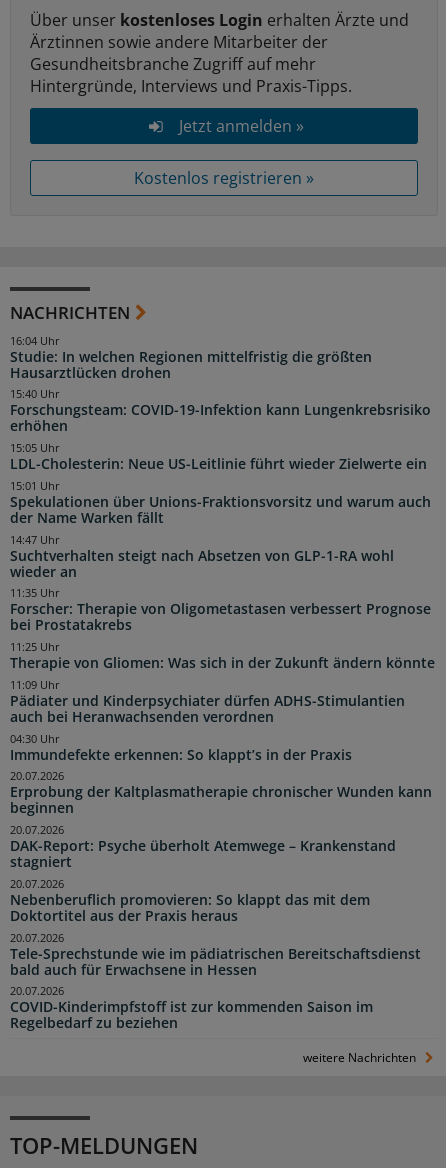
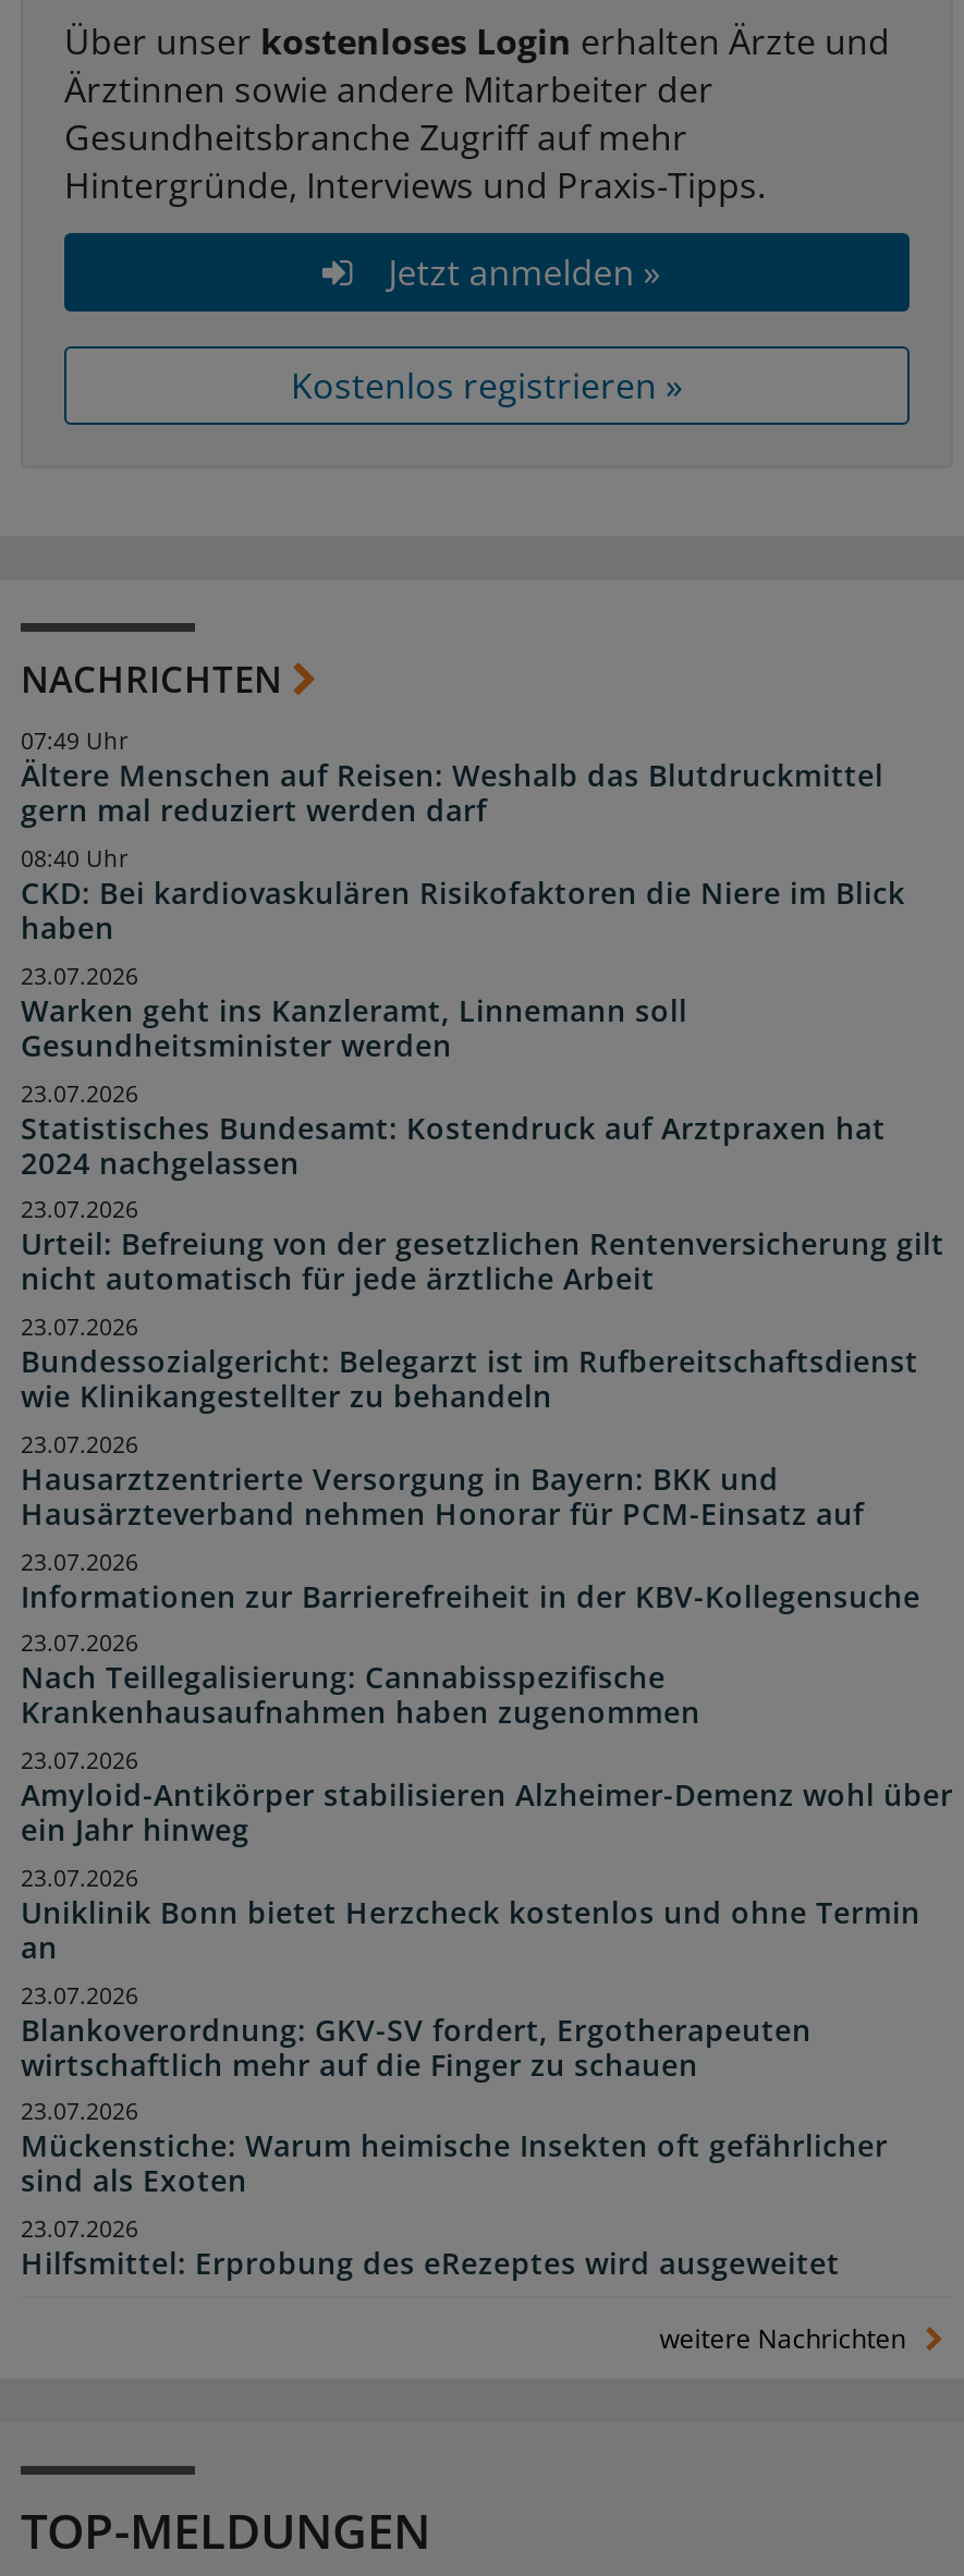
[10,334,60,348] 16:04 Uhr -> [21,726,130,756] 07:49 Uhr
[10,348,372,382] Studie: In welchen Regionen mittelfristig die größten | Hausarztlücken drohen -> [21,756,883,830] Ältere Menschen auf Reisen: Weshalb das Blutdruckmittel | gern mal reduziert werden darf
[10,387,60,401] 15:40 Uhr -> [21,843,130,874] 08:40 Uhr
[10,401,431,435] Forschungsteam: COVID-19-Infektion kann Lungenkrebsrisiko | erhöhen -> [21,874,905,948] CKD: Bei kardiovaskulären Risikofaktoren die Niere im Blick | haben
[10,441,60,455] 15:05 Uhr -> [21,960,138,991] 23.07.2026
[10,455,427,473] LDL-Cholesterin: Neue US-Leitlinie führt wieder Zielwerte ein -> [21,991,687,1065] Warken geht ins Kanzleramt, Linnemann soll | Gesundheitsminister werden
[10,479,60,493] 15:01 Uhr -> [21,1077,138,1108] 23.07.2026
[10,493,431,527] Spekulationen über Unions-Fraktionsvorsitz und warum auch | der Name Warken fällt -> [21,1108,886,1182] Statistisches Bundesamt: Kostendruck auf Arztpraxen hat | 2024 nachgelassen
[10,533,60,547] 14:47 Uhr -> [21,1194,138,1225] 23.07.2026
[10,547,394,581] Suchtverhalten steigt nach Absetzen von GLP-1-RA wohl | wieder an -> [21,1225,944,1299] Urteil: Befreiung von der gesetzlichen Rentenversicherung gilt | nicht automatisch für jede ärztliche Arbeit
[10,586,60,600] 11:35 Uhr -> [21,1311,138,1342] 23.07.2026
[10,600,431,634] Forscher: Therapie von Oligometastasen verbessert Prognose | bei Prostatakrebs -> [21,1342,918,1416] Bundessozialgericht: Belegarzt ist im Rufbereitschaftsdienst | wie Klinikangestellter zu behandeln
[10,640,60,654] 11:25 Uhr -> [21,1428,138,1459] 23.07.2026
[10,654,435,672] Therapie von Gliomen: Was sich in der Zukunft ändern könnte -> [21,1459,864,1533] Hausarztzentrierte Versorgung in Bayern: BKK und | Hausärzteverband nehmen Honorar für PCM-Einsatz auf
[10,678,60,692] 11:09 Uhr -> [21,1546,138,1576] 23.07.2026
[10,692,405,726] Pädiater und Kinderpsychiater dürfen ADHS-Stimulantien | auch bei Heranwachsenden verordnen -> [21,1576,920,1615] Informationen zur Barrierefreiheit in der KBV-Kollegensuche
[10,732,60,746] 04:30 Uhr -> [21,1628,138,1658] 23.07.2026
[10,746,352,764] Immundefekte erkennen: So klappt’s in der Praxis -> [21,1658,700,1732] Nach Teillegalisierung: Cannabisspezifische | Krankenhausaufnahmen haben zugenommen
[10,769,64,783] 20.07.2026 -> [21,1745,138,1775] 23.07.2026
[10,783,432,817] Erprobung der Kaltplasmatherapie chronischer Wunden kann | beginnen -> [21,1775,953,1849] Amyloid-Antikörper stabilisieren Alzheimer-Demenz wohl über | ein Jahr hinweg
[10,823,64,837] 20.07.2026 -> [21,1862,138,1892] 23.07.2026
[10,837,396,871] DAK-Report: Psyche überholt Atemwege – Krankenstand | stagniert -> [21,1892,920,1966] Uniklinik Bonn bietet Herzcheck kostenlos und ohne Termin | an
[10,877,64,891] 20.07.2026 -> [21,1979,138,2010] 23.07.2026
[10,891,370,925] Nebenberuflich promovieren: So klappt das mit dem | Doktortitel aus der Praxis heraus -> [21,2010,812,2084] Blankoverordnung: GKV-SV fordert, Ergotherapeuten | wirtschaftlich mehr auf die Finger zu schauen
[10,931,64,945] 20.07.2026 -> [21,2096,138,2127] 23.07.2026
[10,945,421,979] Tele-Sprechstunde wie im pädiatrischen Bereitschaftsdienst | bald auch für Erwachsene in Hessen -> [21,2127,888,2201] Mückenstiche: Warum heimische Insekten oft gefährlicher | sind als Exoten
[10,984,64,998] 20.07.2026 -> [21,2213,138,2244] 23.07.2026
[10,998,373,1032] COVID-Kinderimpfstoff ist zur kommenden Saison im | Regelbedarf zu beziehen -> [21,2244,840,2283] Hilfsmittel: Erprobung des eRezeptes wird ausgeweitet

